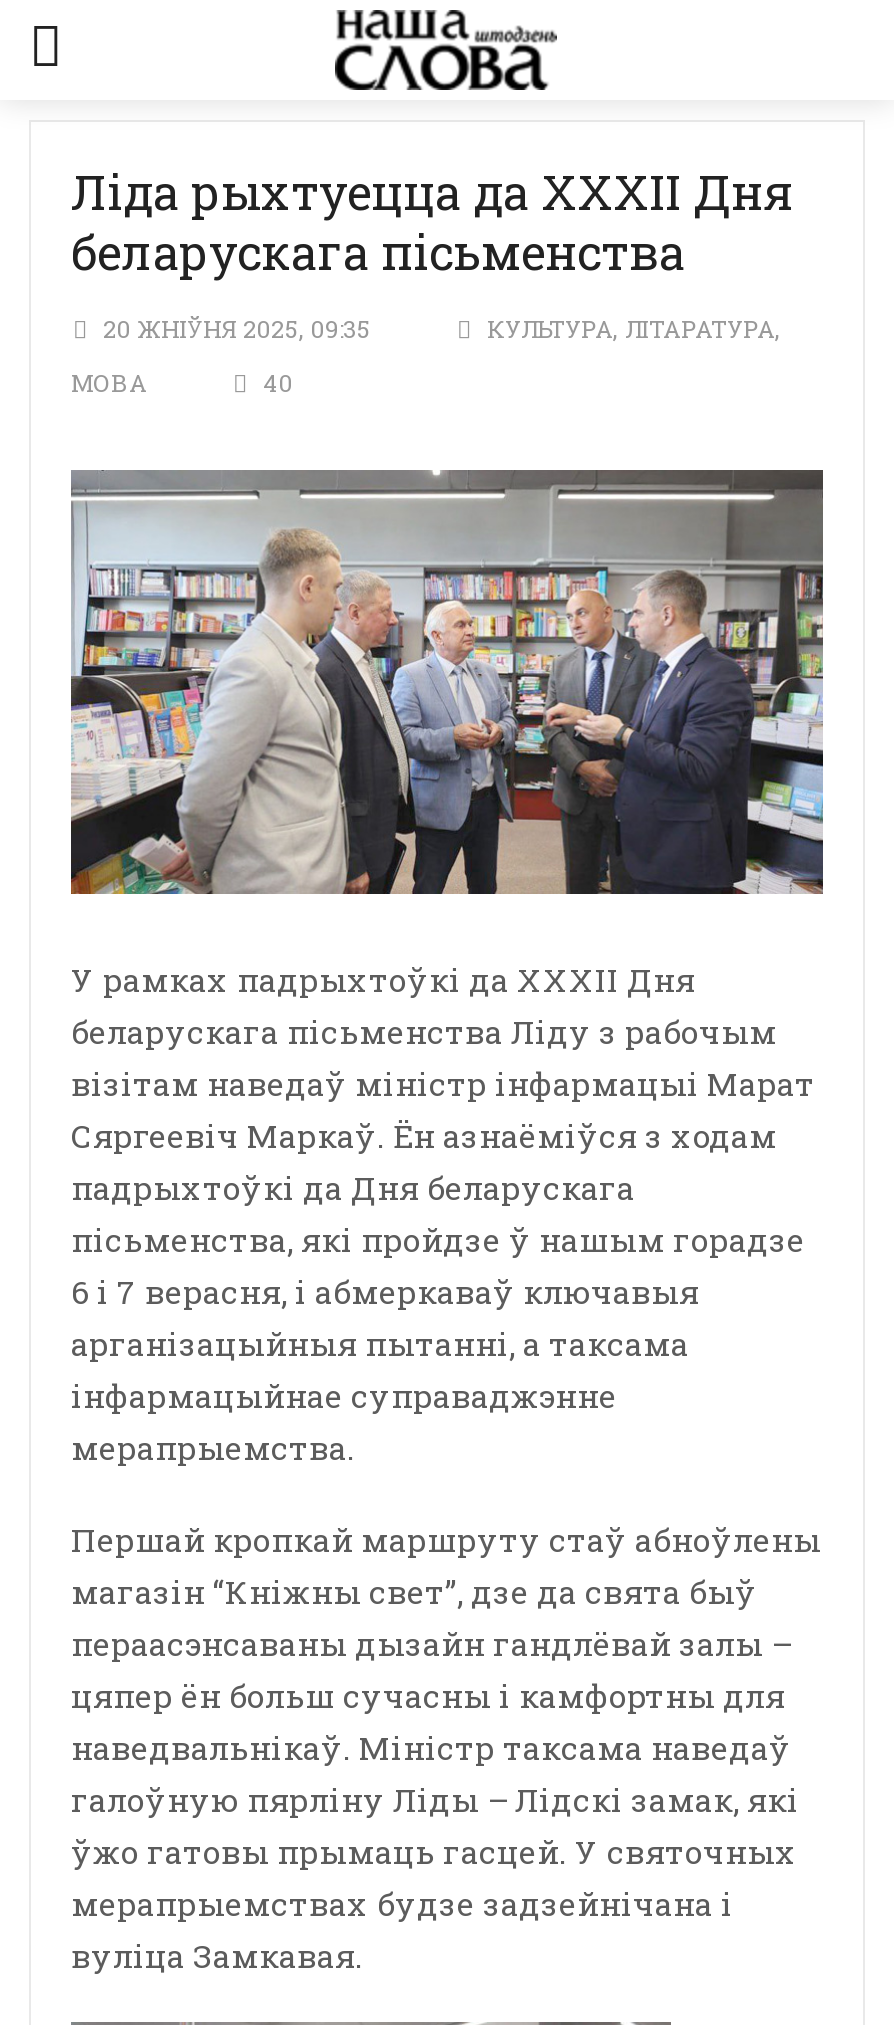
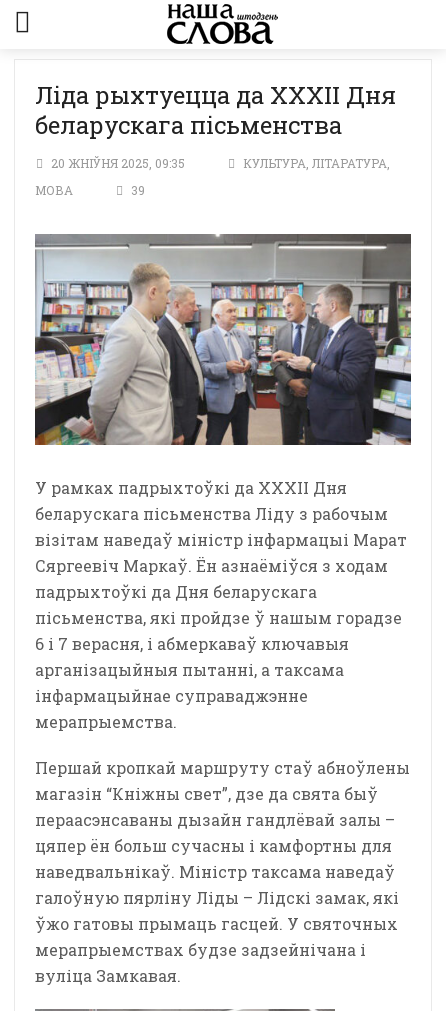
[263,366,293,398] 40 -> [131,182,145,198] 39

